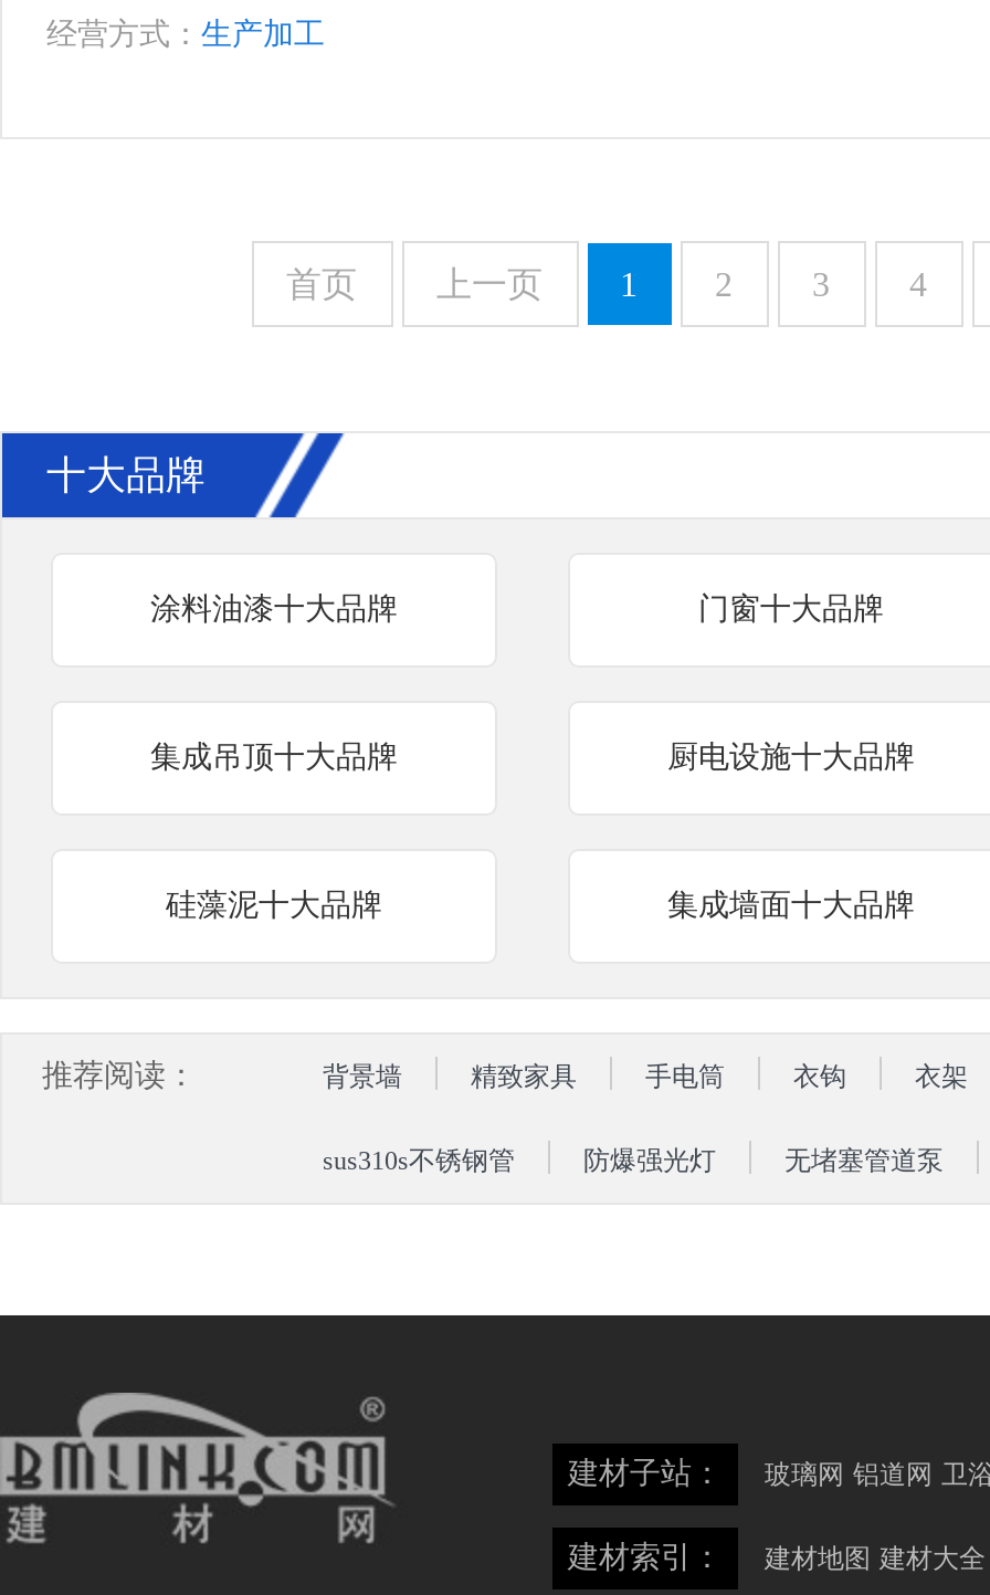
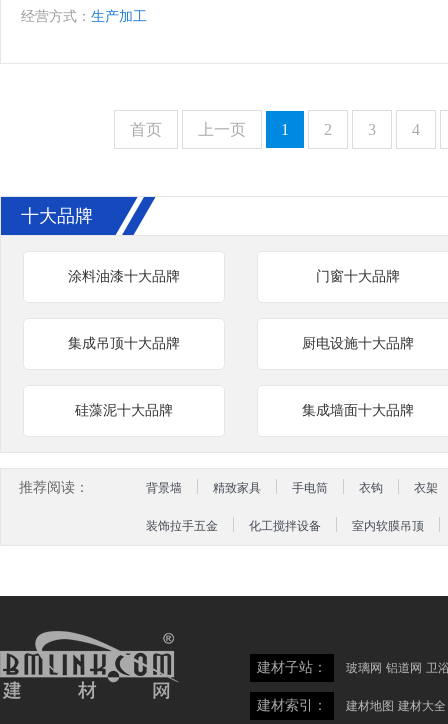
[323,1145,944,1176] sus310s不锈钢管 | 防爆强光灯 | 无堵塞管道泵 -> [146,519,424,533] 装饰拉手五金 | 化工搅拌设备 | 室内软膜吊顶

